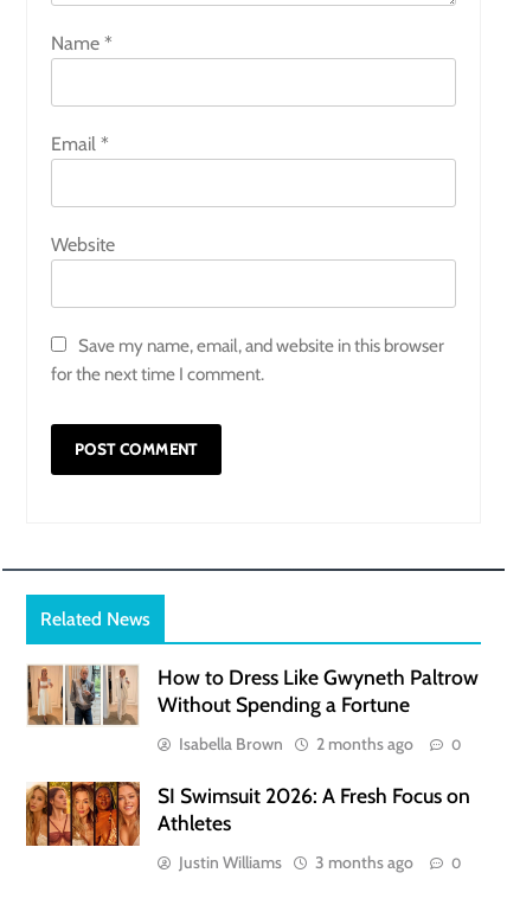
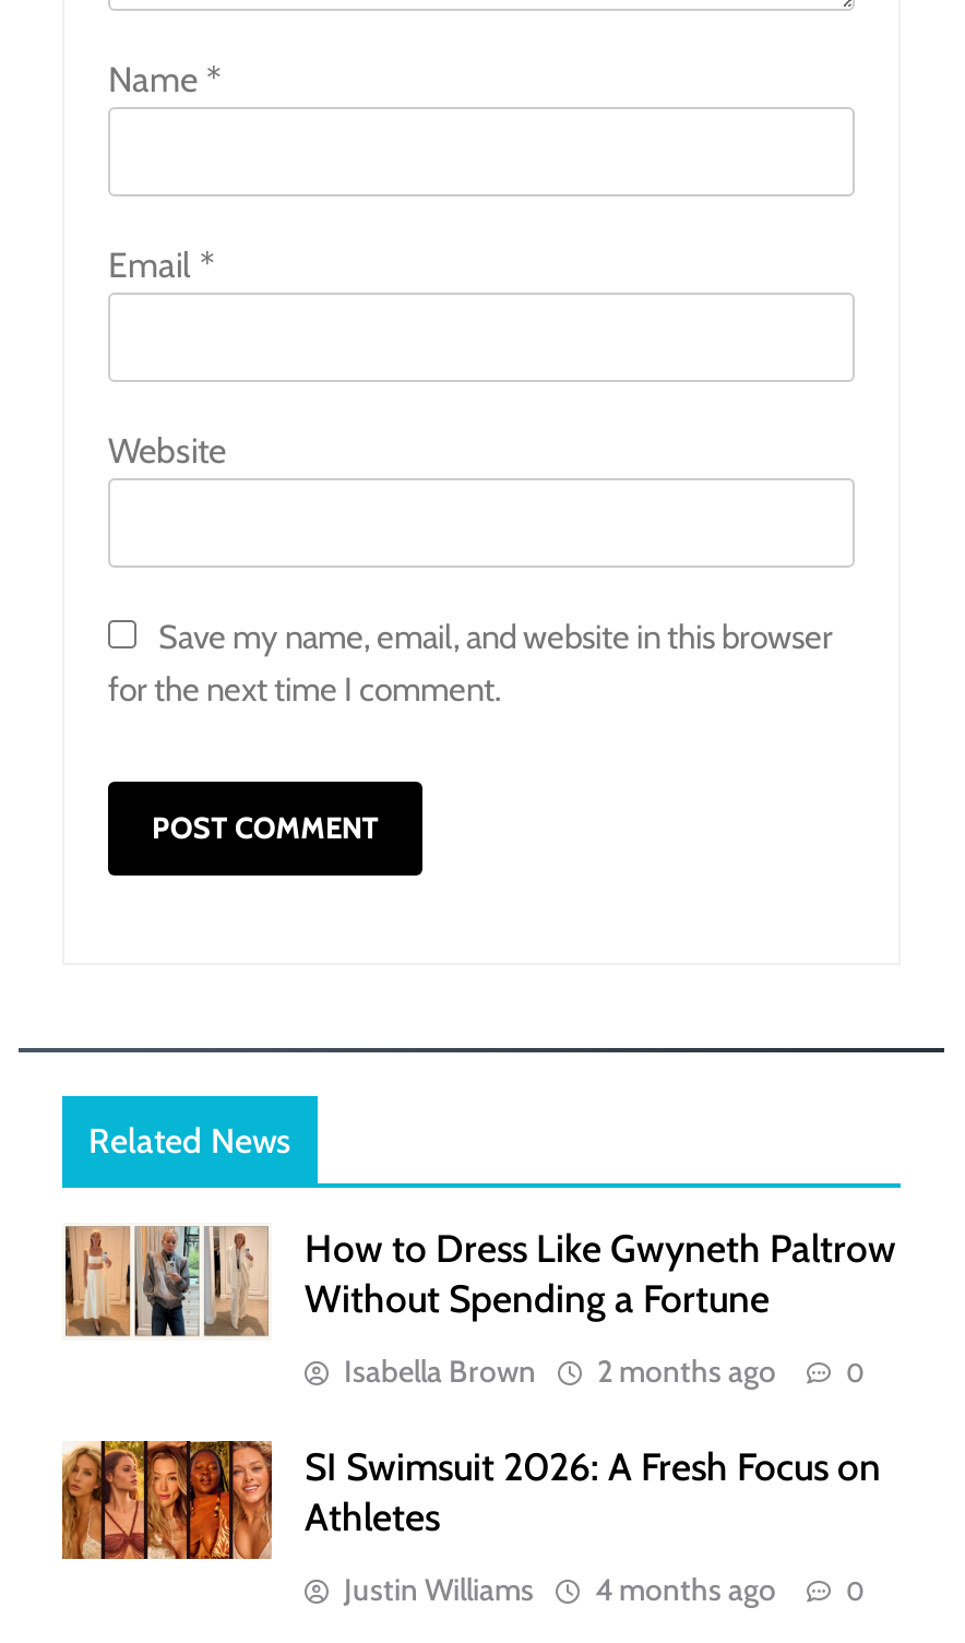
[179,852,413,874] Justin Williams 3 months ago -> [344,1571,776,1610] Justin Williams 4 months ago

